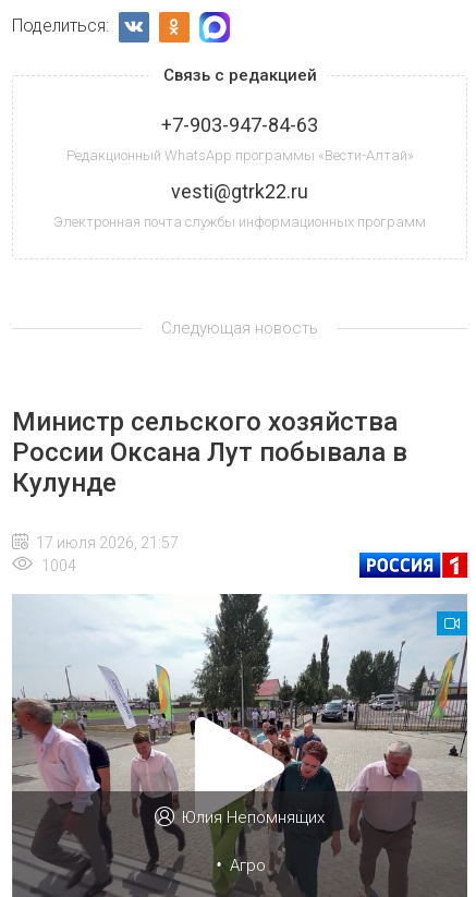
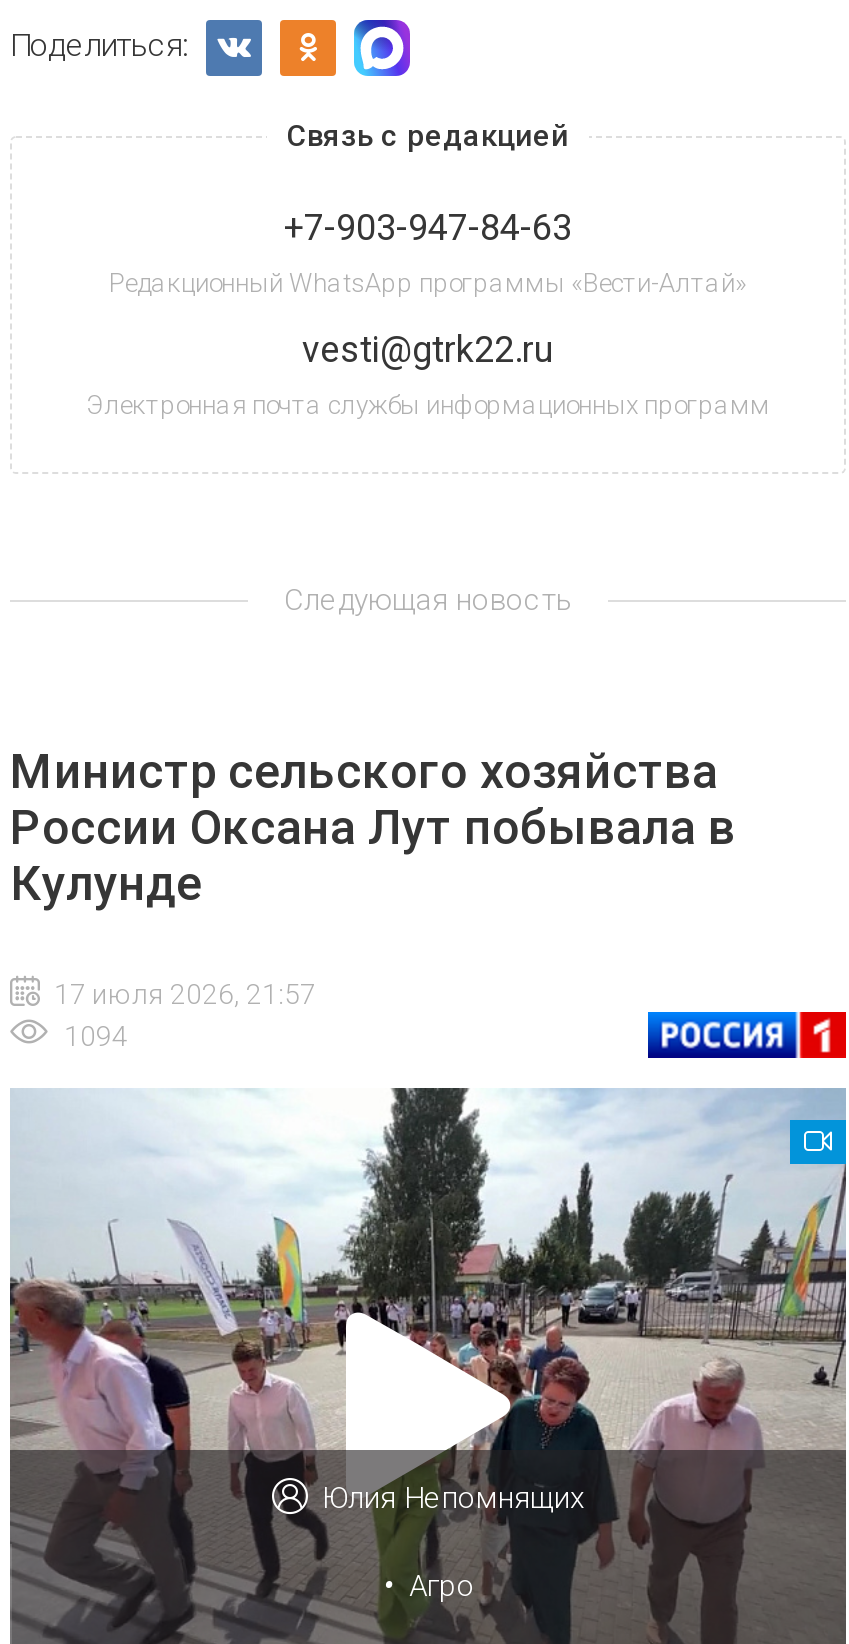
[38,557,76,574] 1004 -> [58,1020,128,1052] 1094

